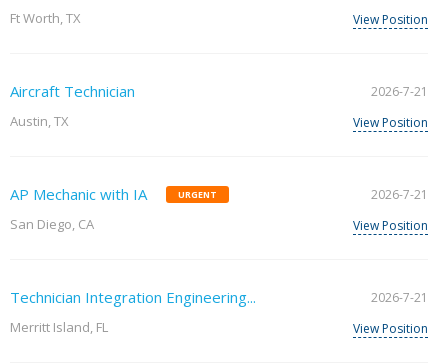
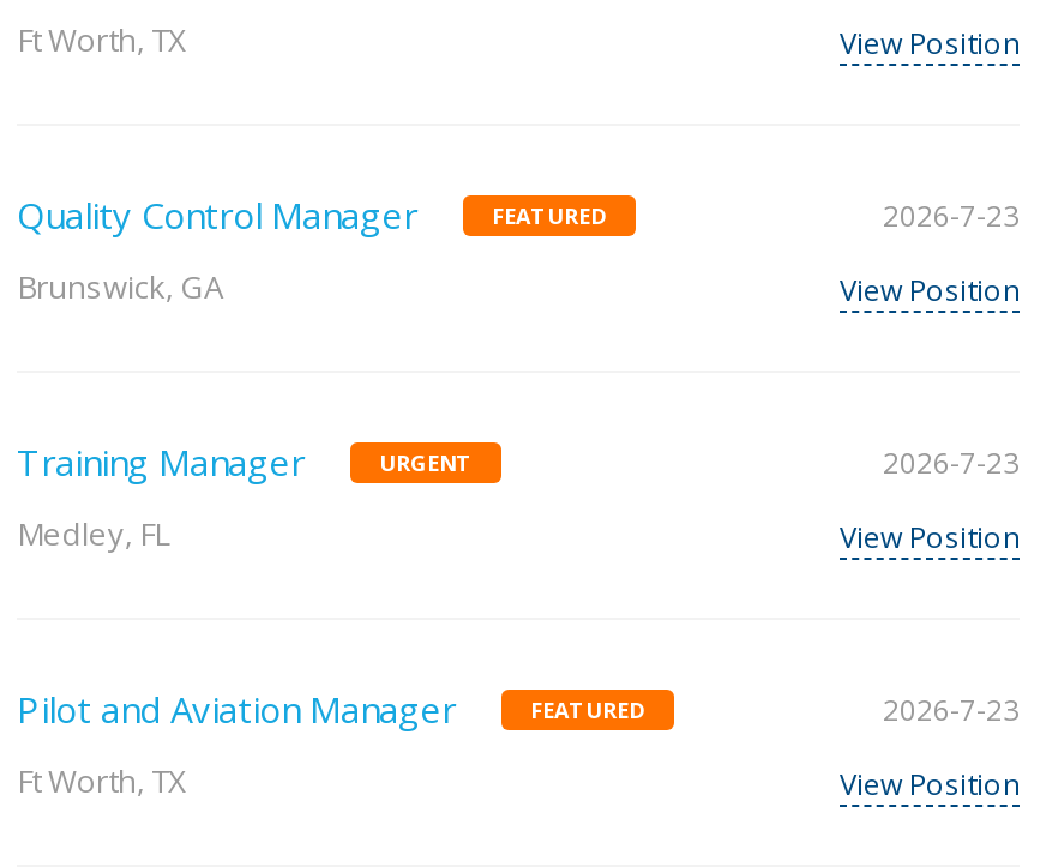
[10,81,135,101] Aircraft Technician -> [17,191,607,239] Quality Control Manager | FEATURED
[371,83,428,100] 2026-7-21 -> [883,195,1020,236] 2026-7-23
[10,112,69,130] Austin, TX -> [17,265,223,308] Brunswick, GA
[10,184,147,204] AP Mechanic with IA -> [17,438,305,486] Training Manager
[371,186,428,203] 2026-7-21 -> [883,442,1020,483] 2026-7-23
[10,215,94,233] San Diego, CA -> [17,512,168,555] Medley, FL
[10,287,256,307] Technician Integration Engineering... -> [17,685,645,733] Pilot and Aviation Manager | FEATURED
[371,289,428,306] 2026-7-21 -> [883,690,1020,730] 2026-7-23
[10,318,108,336] Merritt Island, FL -> [17,759,187,802] Ft Worth, TX

